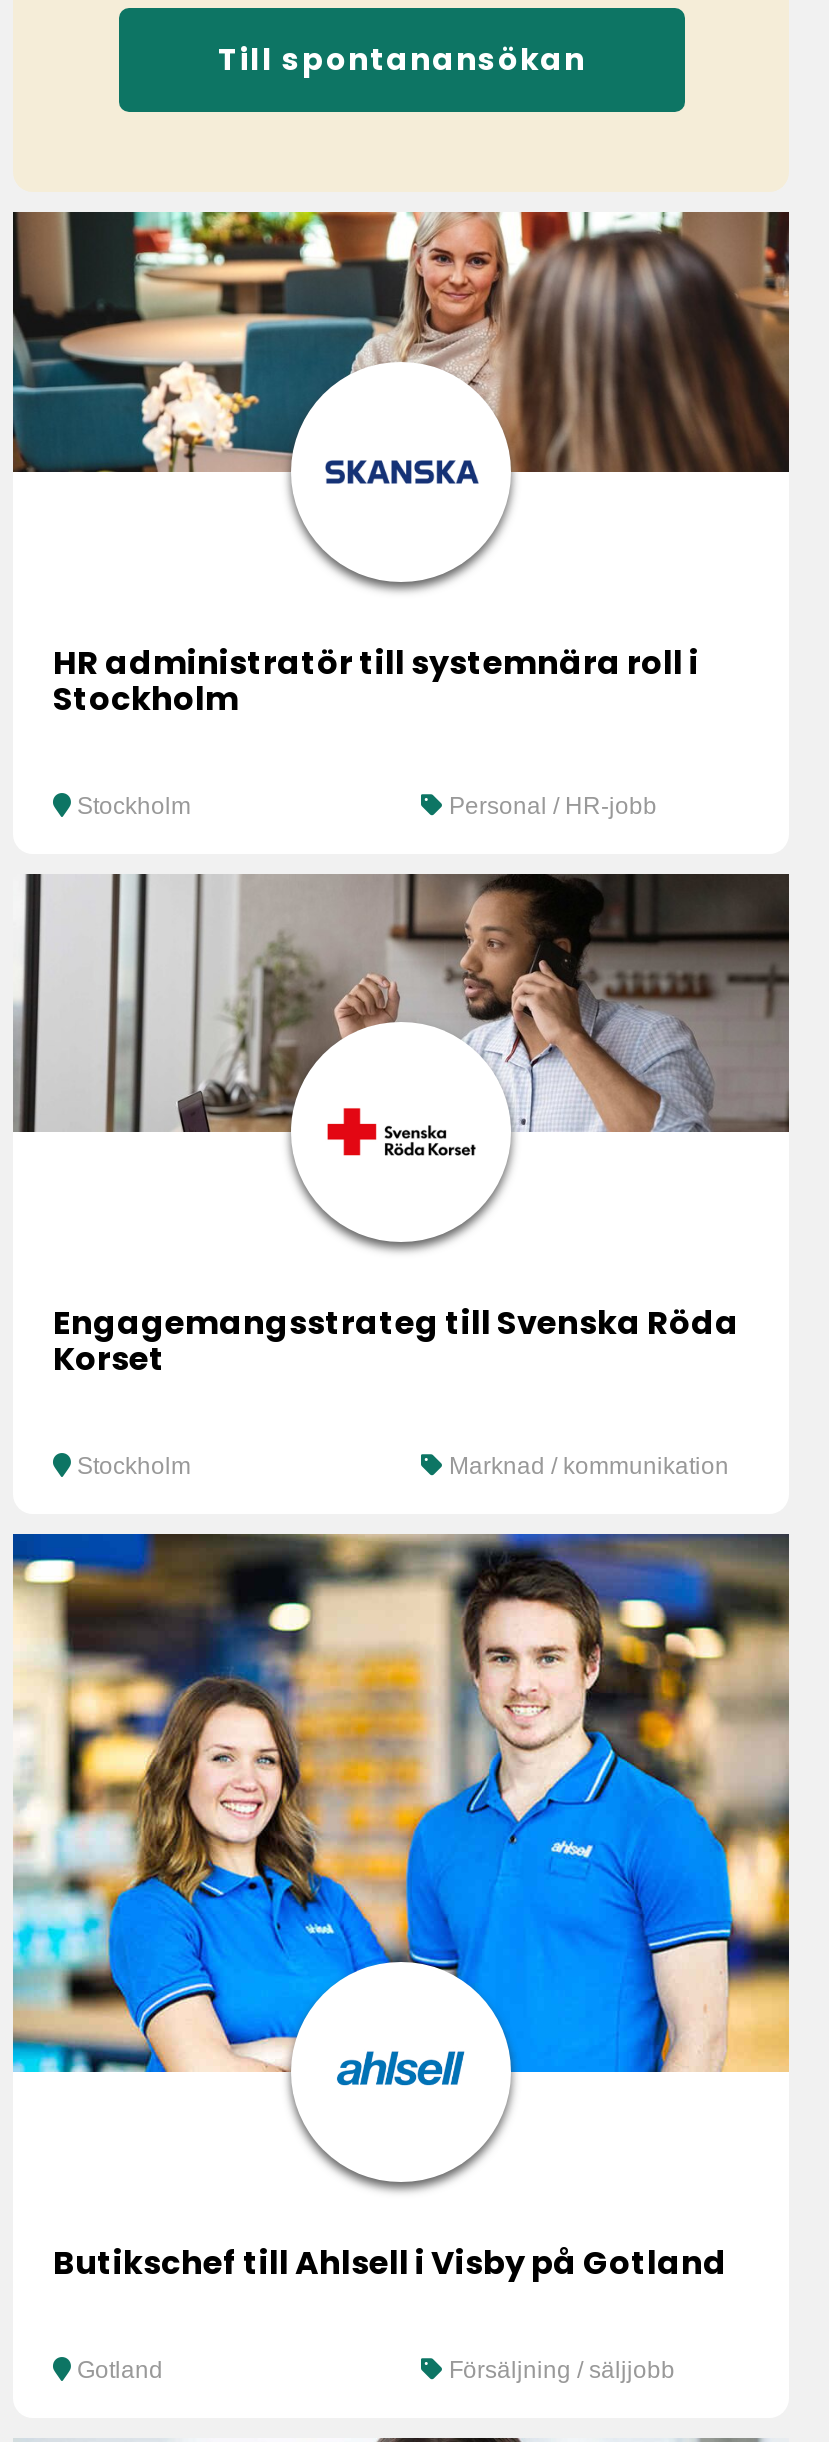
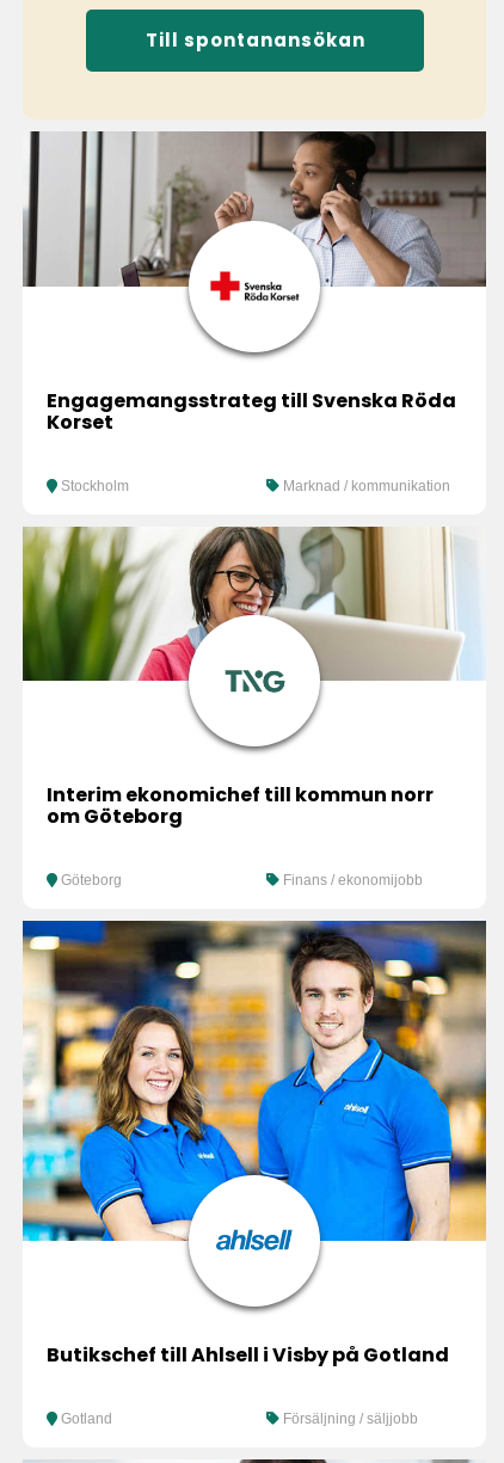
[11,210,789,496] [image] -> none
[53,640,699,820] HR administratör till systemnära roll i | Stockholm | Stockholm | Personal / HR-jobb -> none
moved [173,872,791,1136] -> [118,131,487,289]: [image]
moved [53,1300,739,1480] -> [47,387,456,494]: Engagemangsstrateg till Svenska Röda | Korset | Stockholm | Marknad / kommunikation
none -> [21,525,486,695] [image]
none -> [47,781,434,889] Interim ekonomichef till kommun norr | om Göteborg | Göteborg | Finans / ekonomijobb

